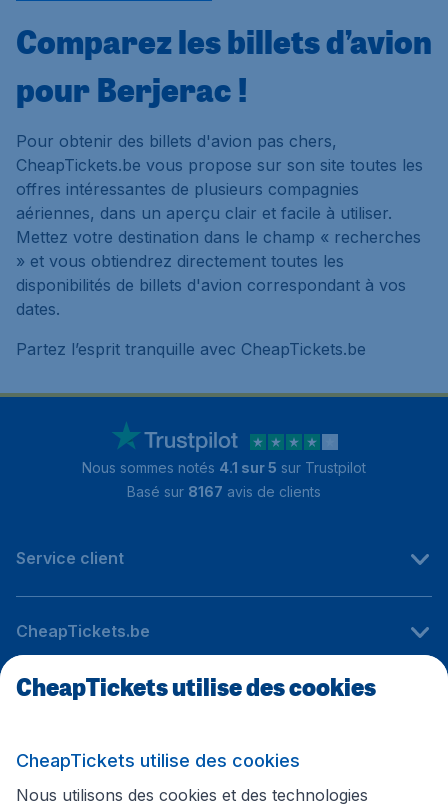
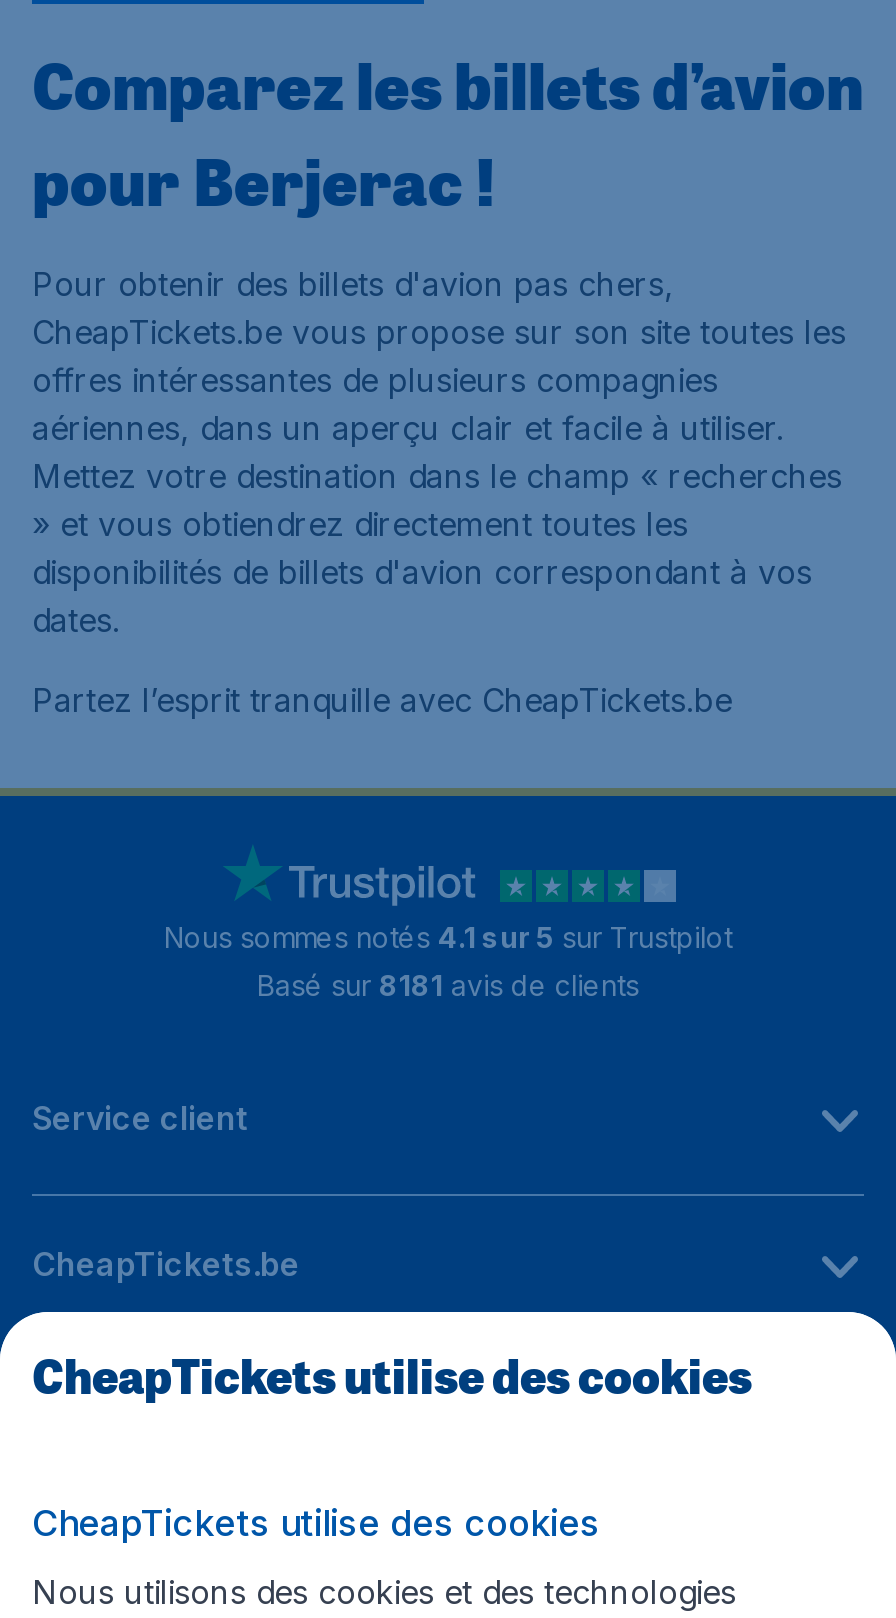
[127,483,321,500] Basé sur 8167 avis de clients -> [257,968,639,1002] Basé sur 8181 avis de clients

